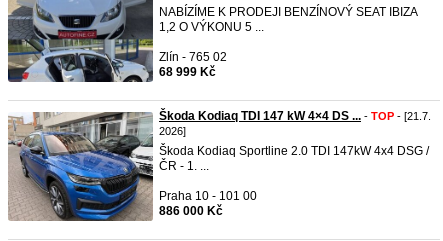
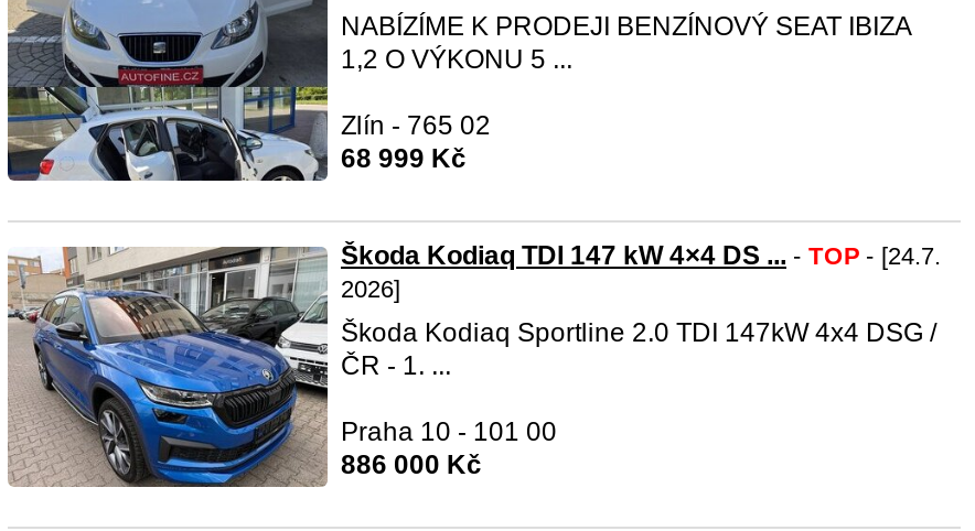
[159,109,431,123] Škoda Kodiaq TDI 147 kW 4×4 DS ... - TOP - [21.7. -> [341,240,941,271] Škoda Kodiaq TDI 147 kW 4×4 DS ... - TOP - [24.7.

